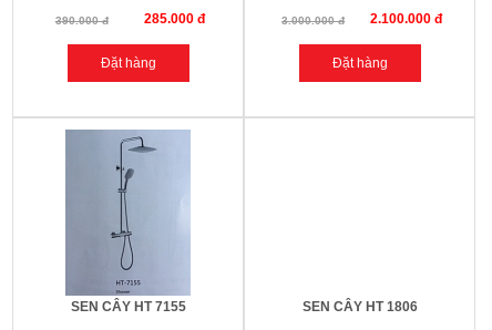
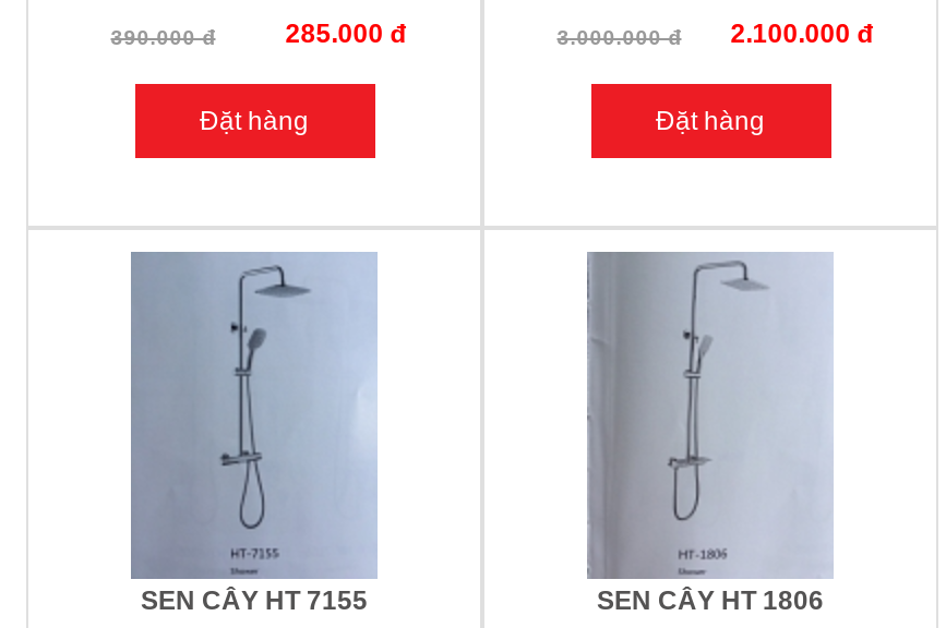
none -> [585,250,834,581] [image]

